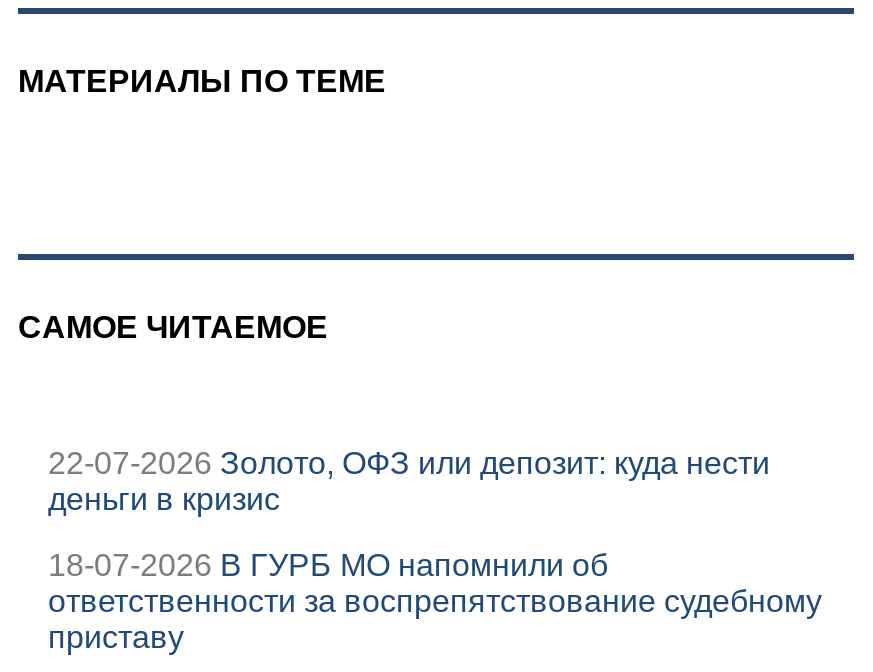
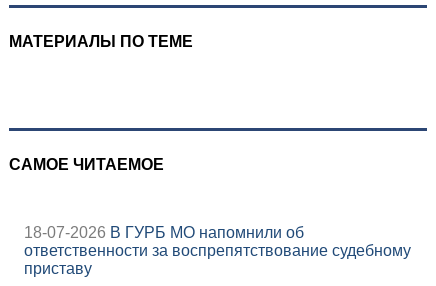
[48,445,770,515] 22-07-2026 Золото, ОФЗ или депозит: куда нести | деньги в кризис -> none

